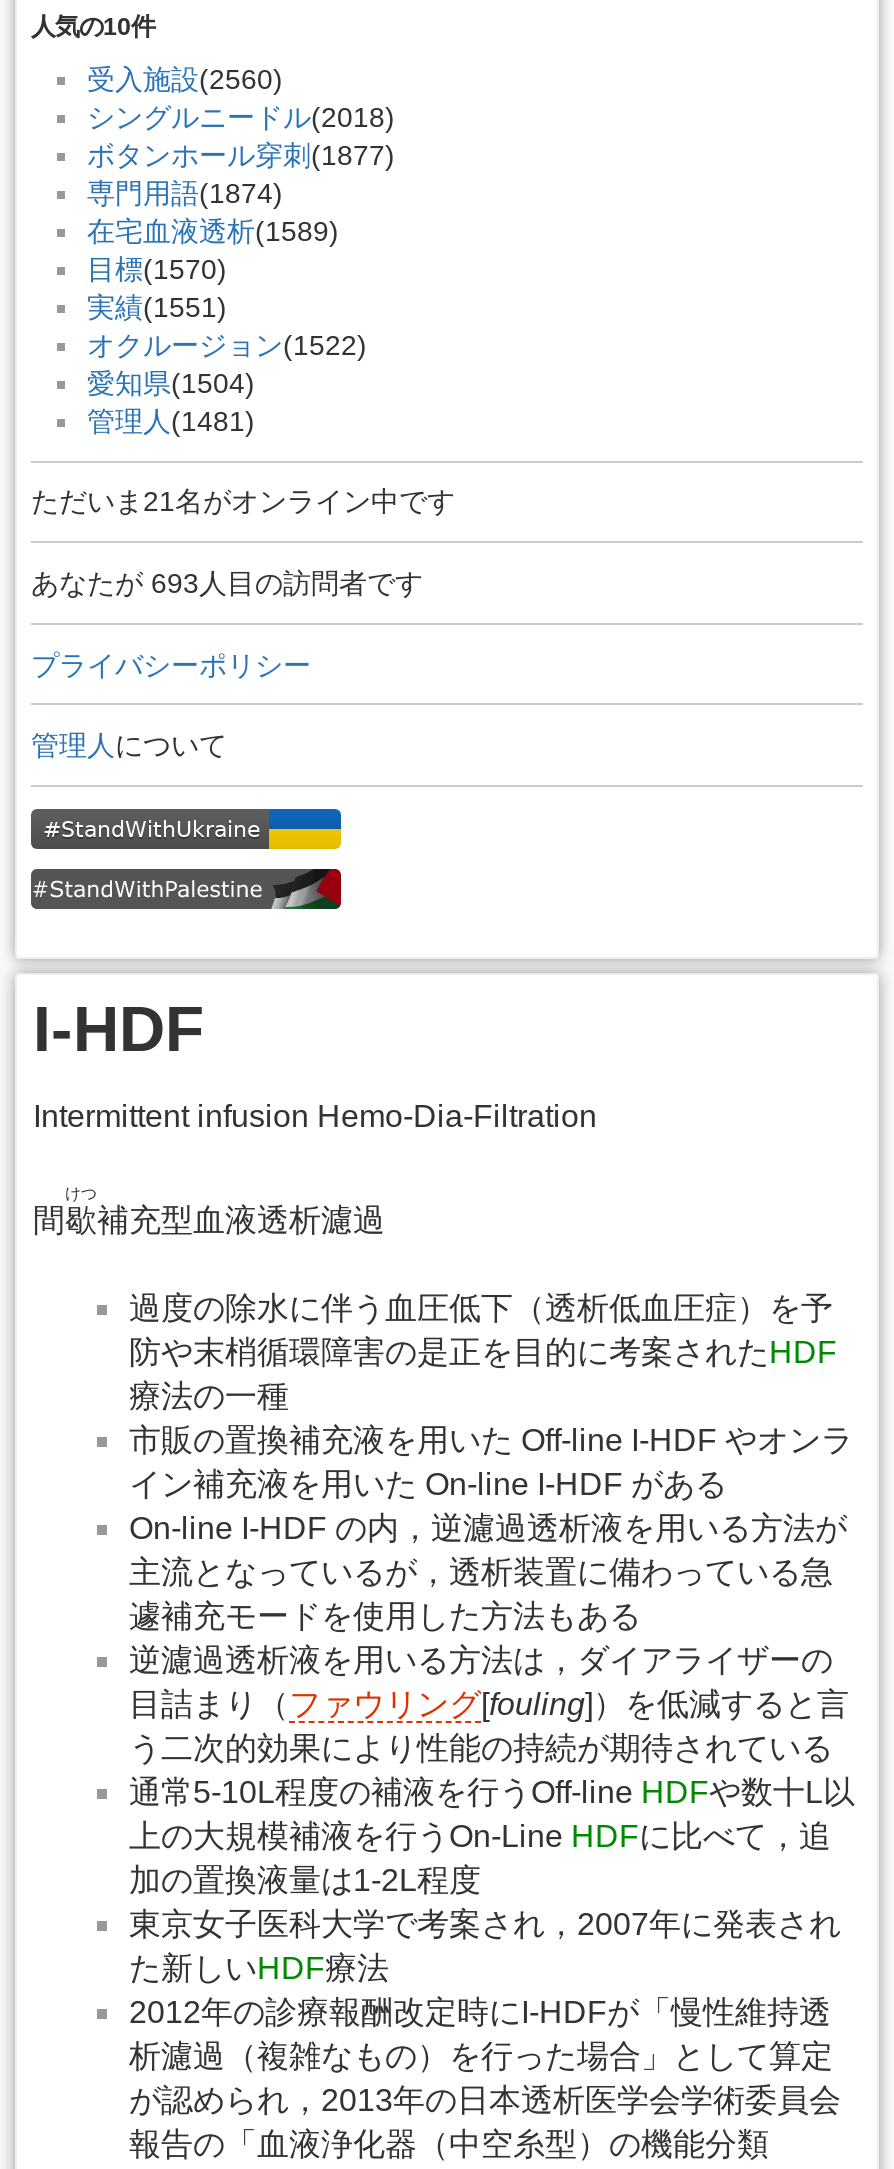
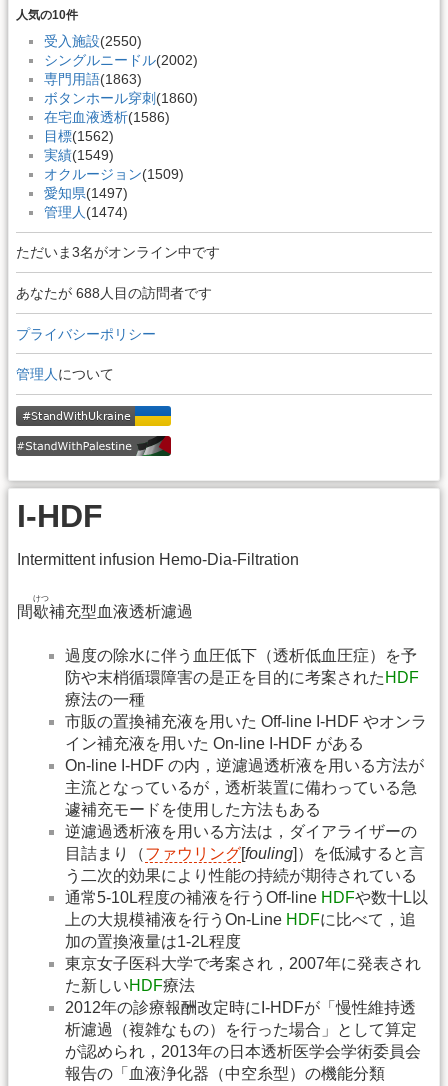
[87,63,395,437] 受入施設(2560) | シングルニードル(2018) | ボタンホール穿刺(1877) | 専門用語(1874) | 在宅血液透析(1589) | 目標(1570) | 実績(1551) | オクルージョン(1522) | 愛知県(1504) | 管理人(1481) -> [44,33,198,220] 受入施設(2550) | シングルニードル(2002) | 専門用語(1863) | ボタンホール穿刺(1860) | 在宅血液透析(1586) | 目標(1562) | 実績(1549) | オクルージョン(1509) | 愛知県(1497) | 管理人(1474)
[31,486,455,518] ただいま21名がオンライン中です -> [16,244,220,260] ただいま3名がオンライン中です
[31,567,423,599] あなたが 693人目の訪問者です -> [16,285,212,301] あなたが 688人目の訪問者です

